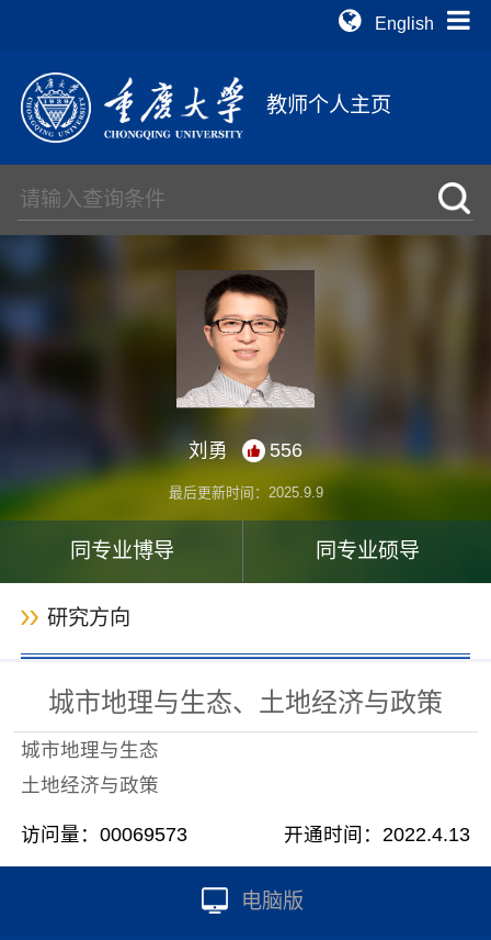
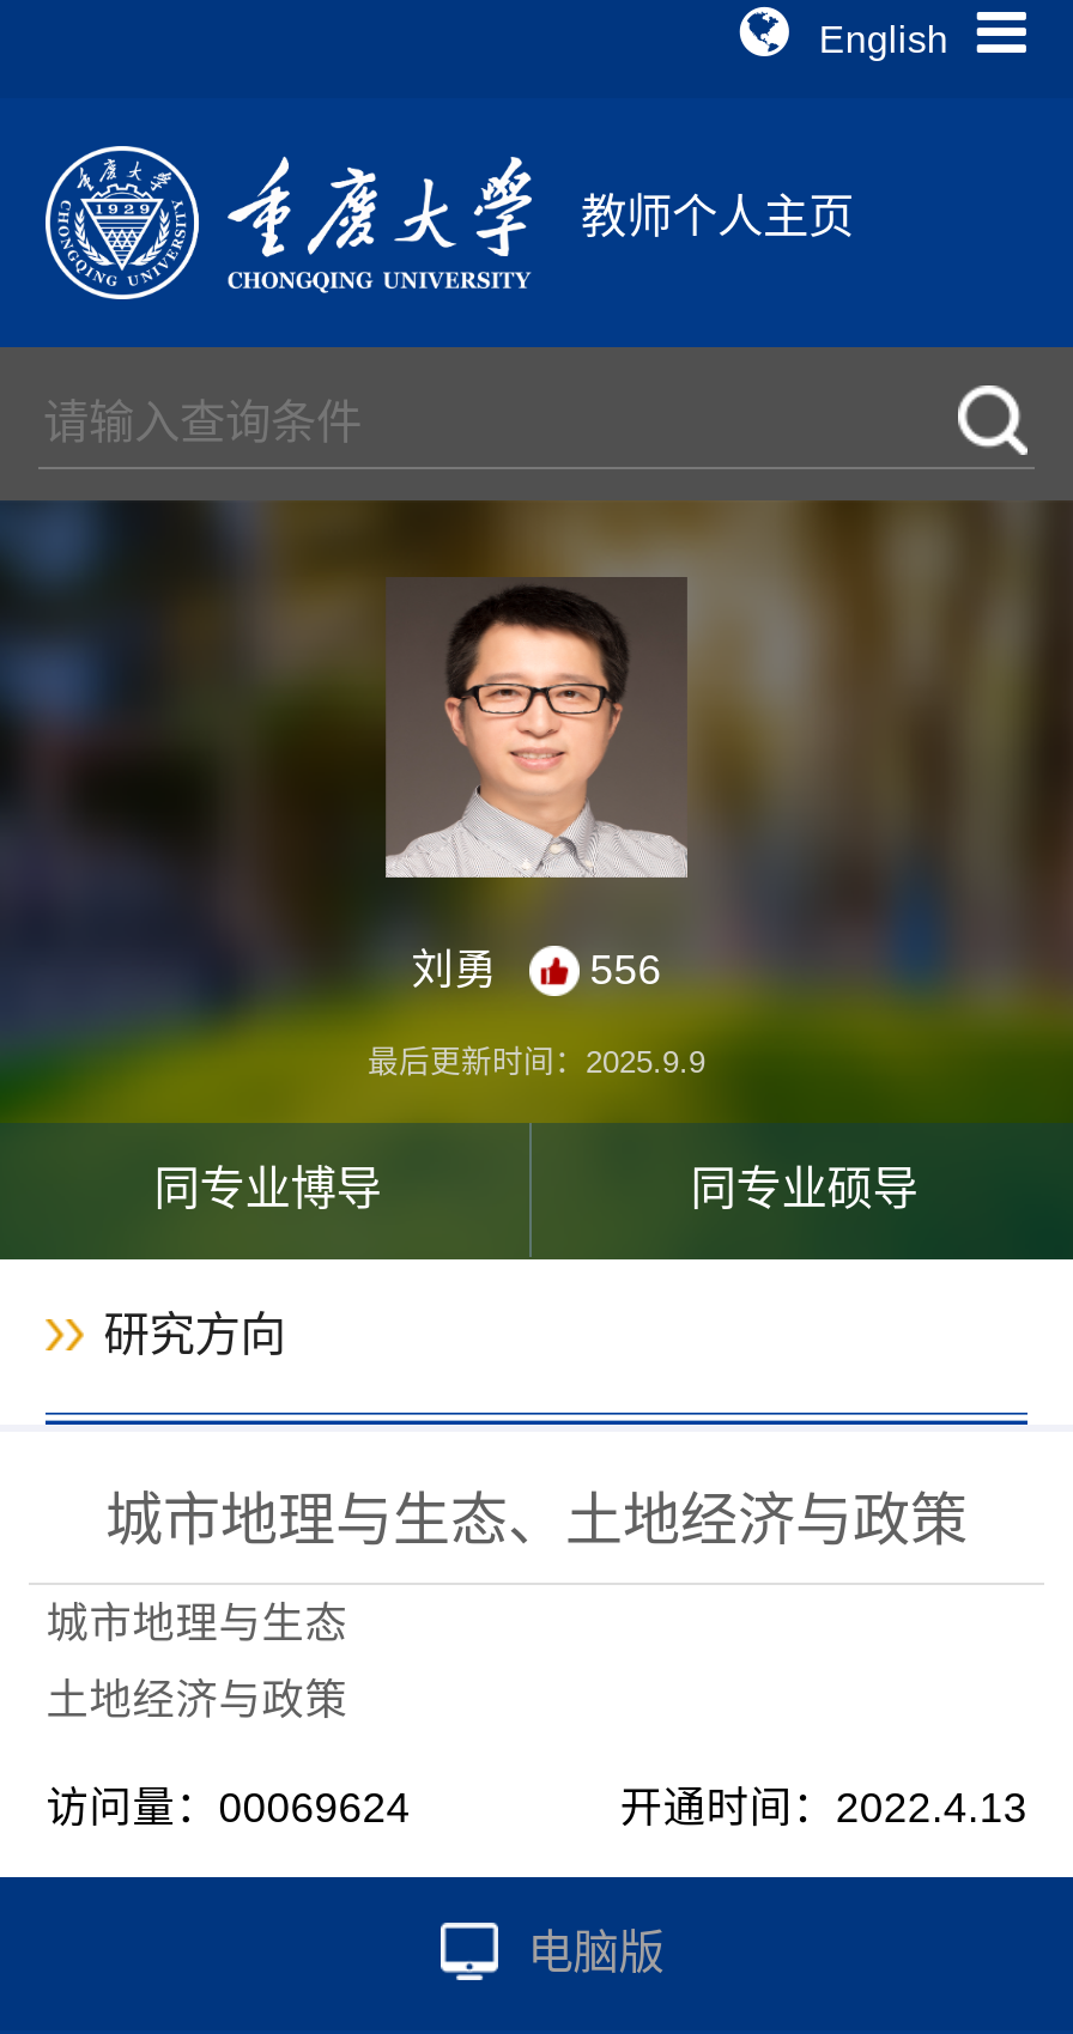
[21,823,188,845] 访问量：00069573 -> [46,1783,410,1831] 访问量：00069624

